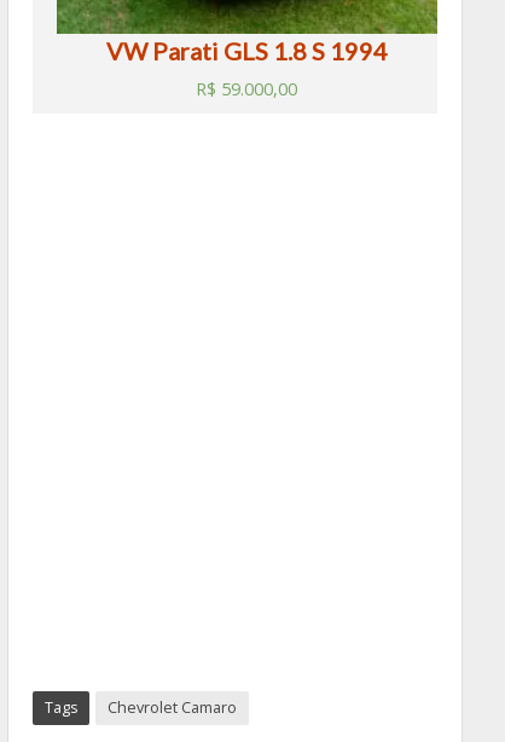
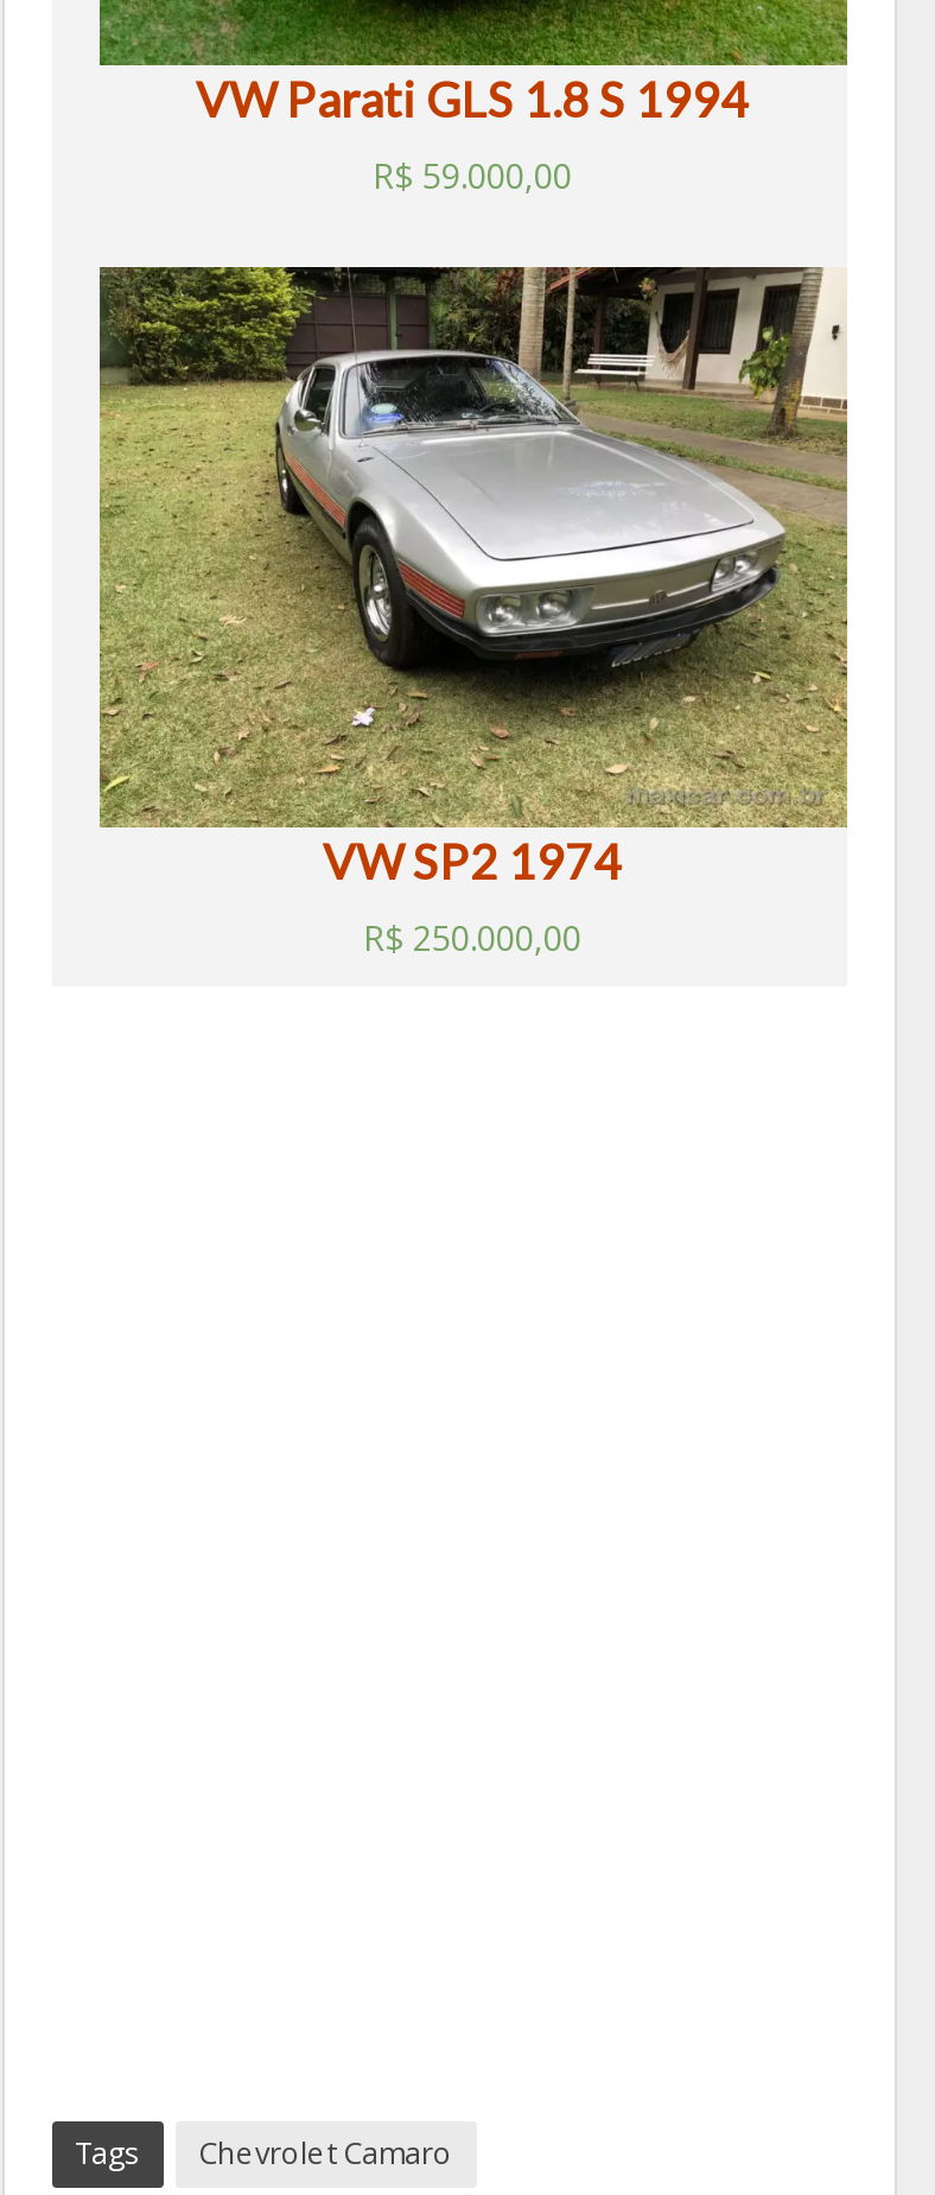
none -> [97,264,847,960] [image] | VW SP2 1974 | R$250.000,00

